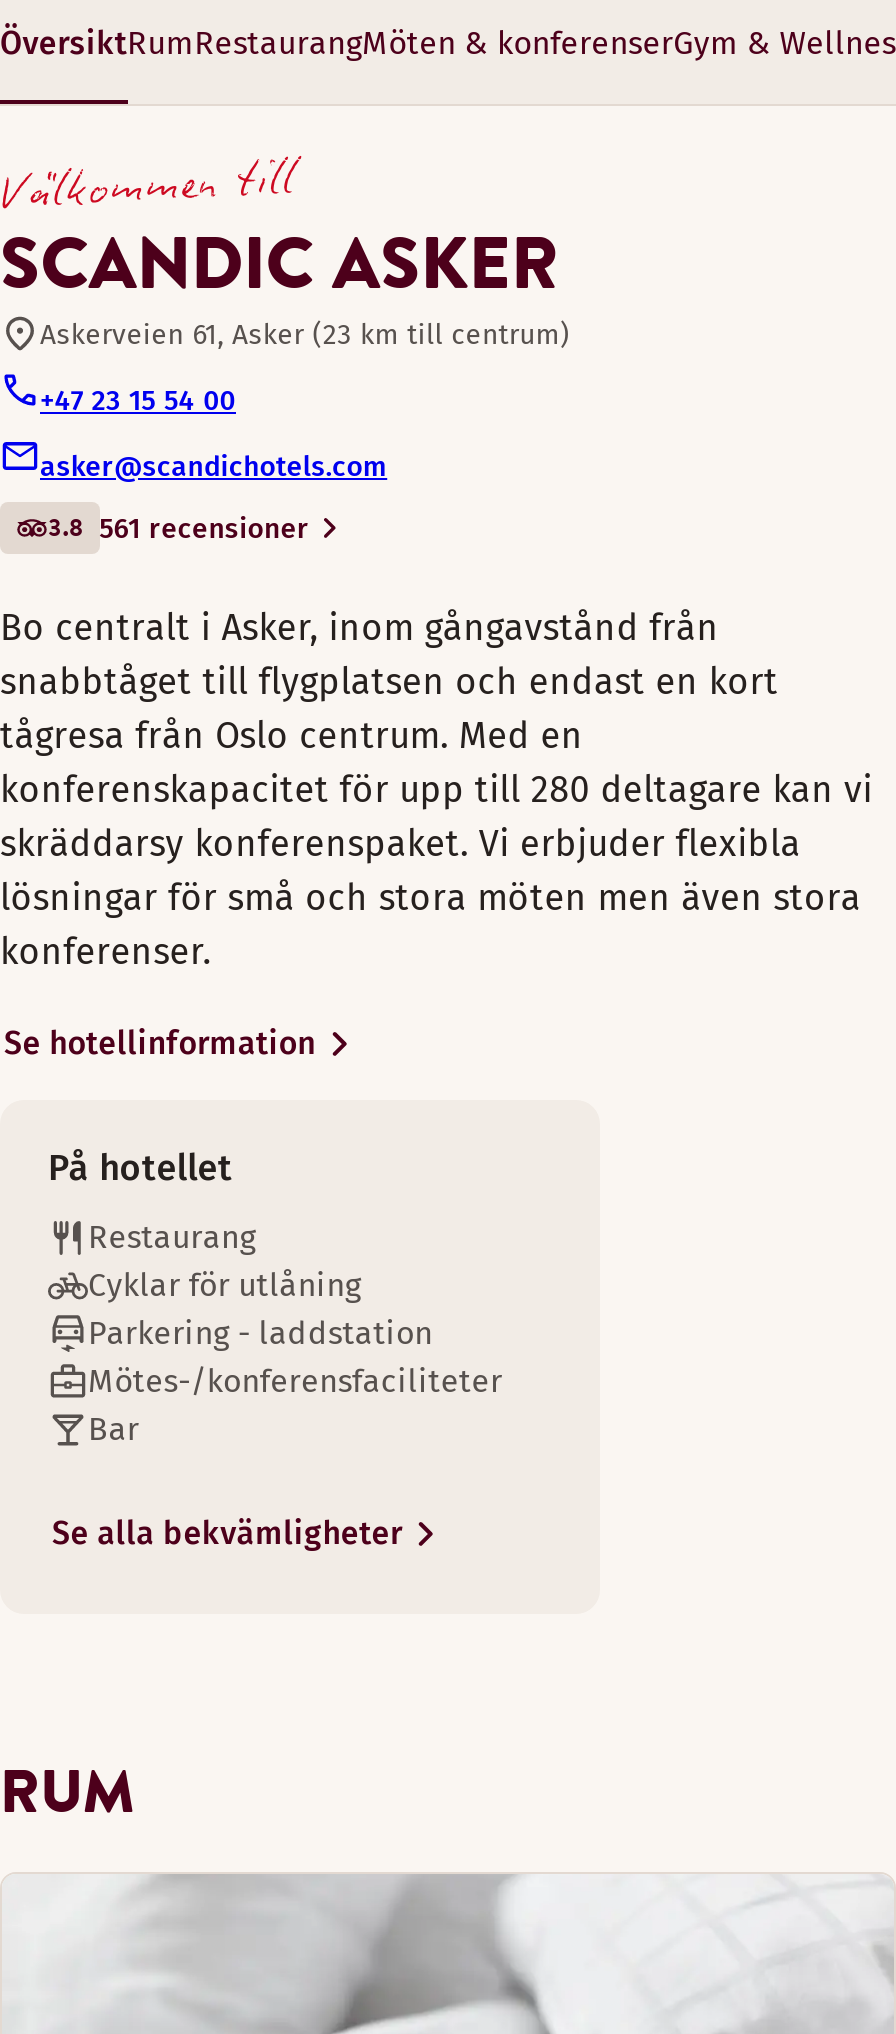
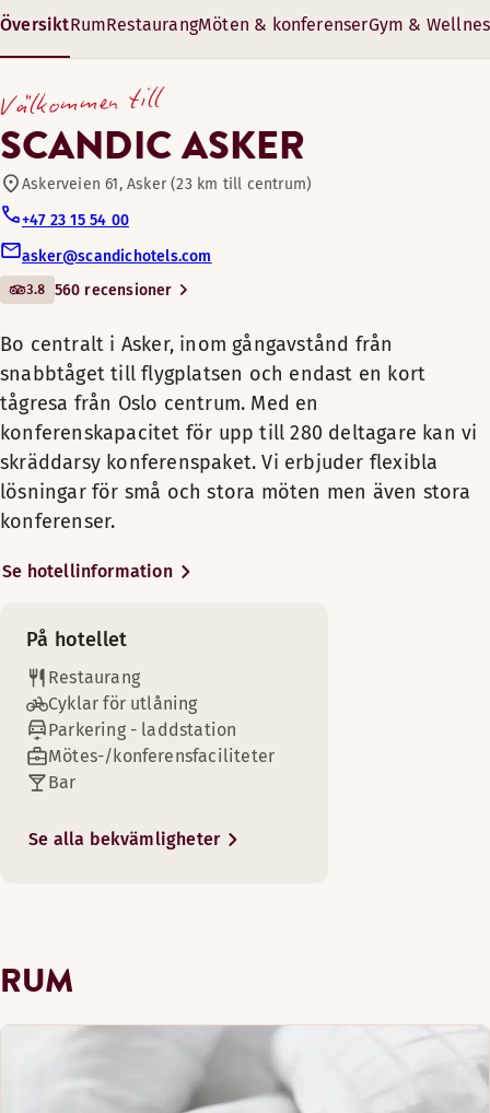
[48,510,309,545] 3.8 561 recensioner -> [26,280,172,299] 3.8 560 recensioner

